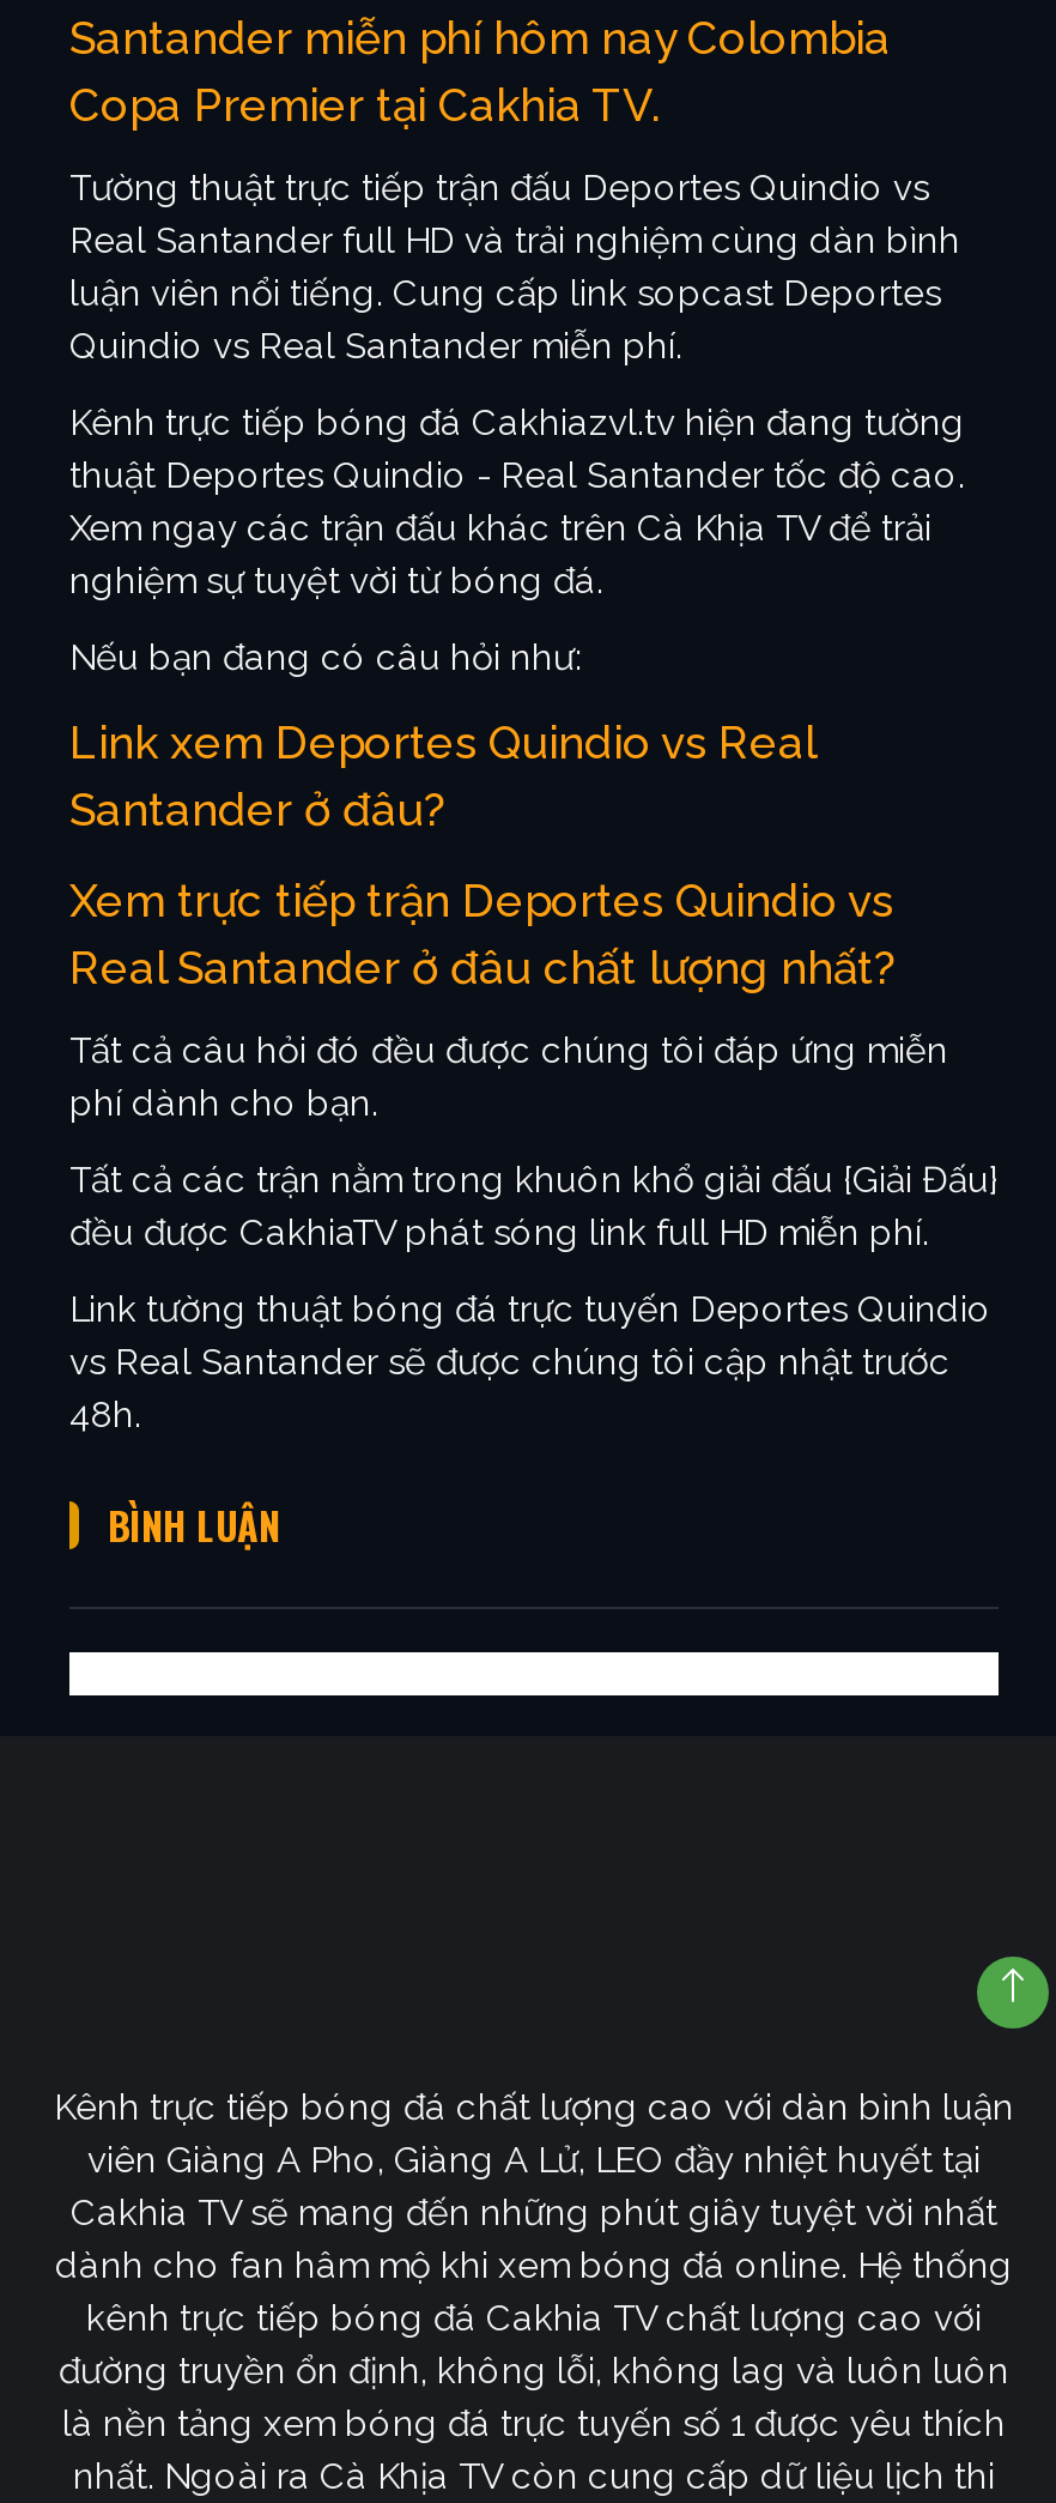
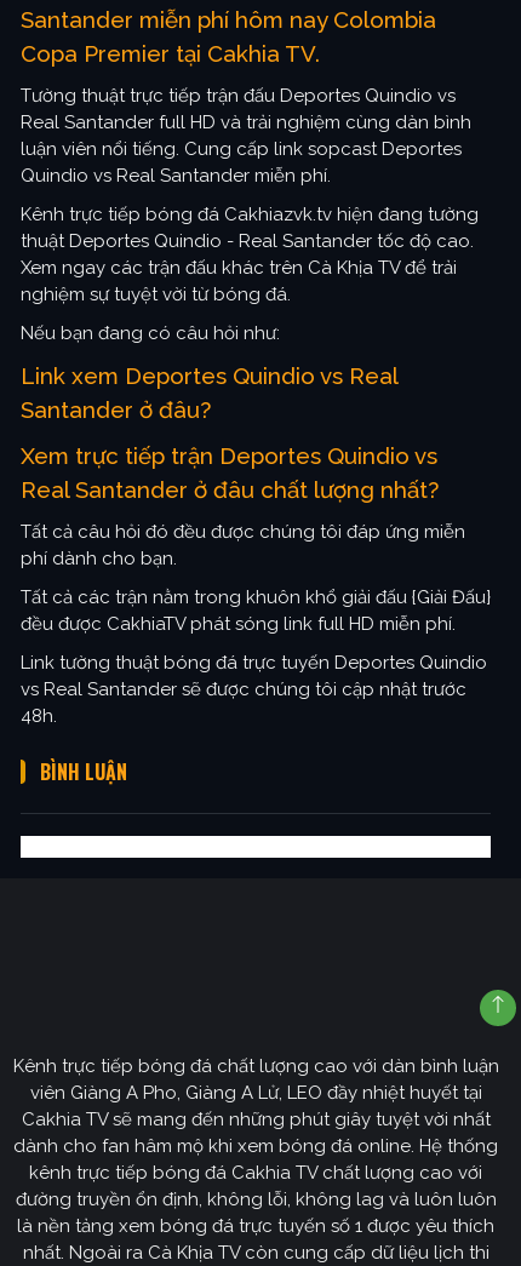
[69,401,965,444] Kênh trực tiếp bóng đá Cakhiazvl.tv hiện đang tường -> [21,203,479,225] Kênh trực tiếp bóng đá Cakhiazvk.tv hiện đang tường

